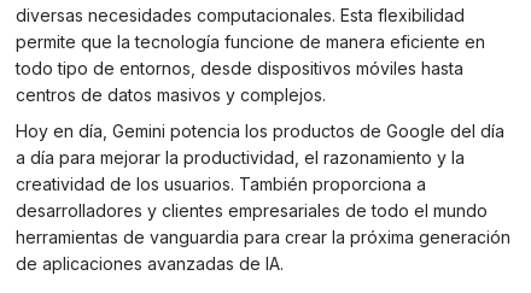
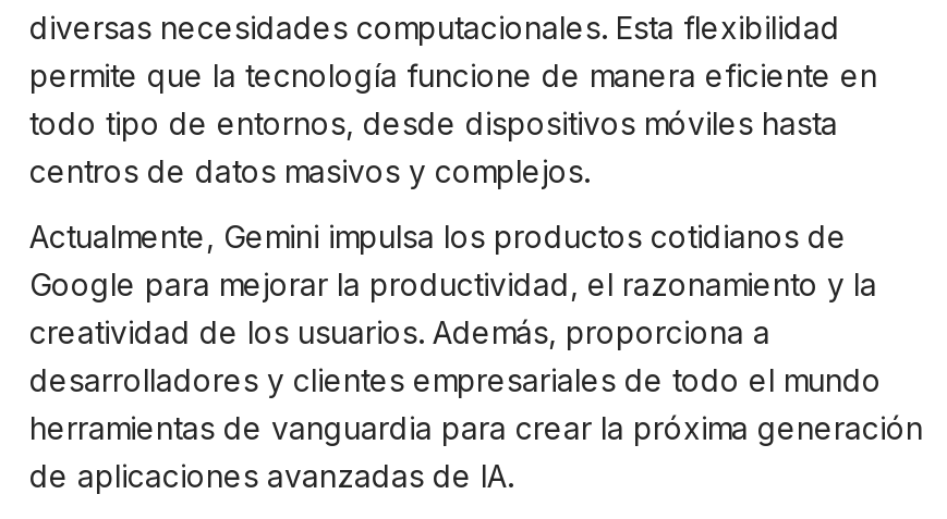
[16,121,504,194] Hoy en día, Gemini potencia los productos de Google del día | a día para mejorar la productividad, el razonamiento y la | creatividad de los usuarios. También proporciona a -> [29,218,877,350] Actualmente, Gemini impulsa los productos cotidianos de | Google para mejorar la productividad, el razonamiento y la | creatividad de los usuarios. Además, proporciona a

